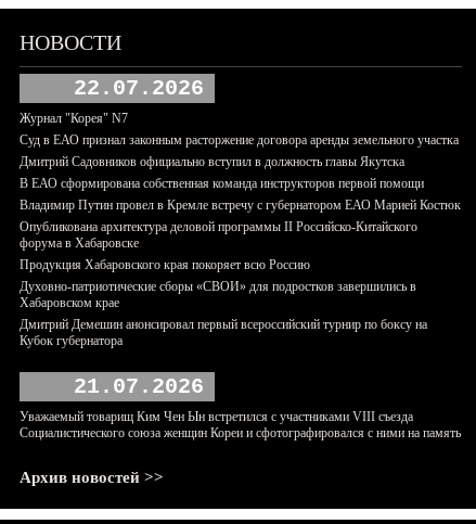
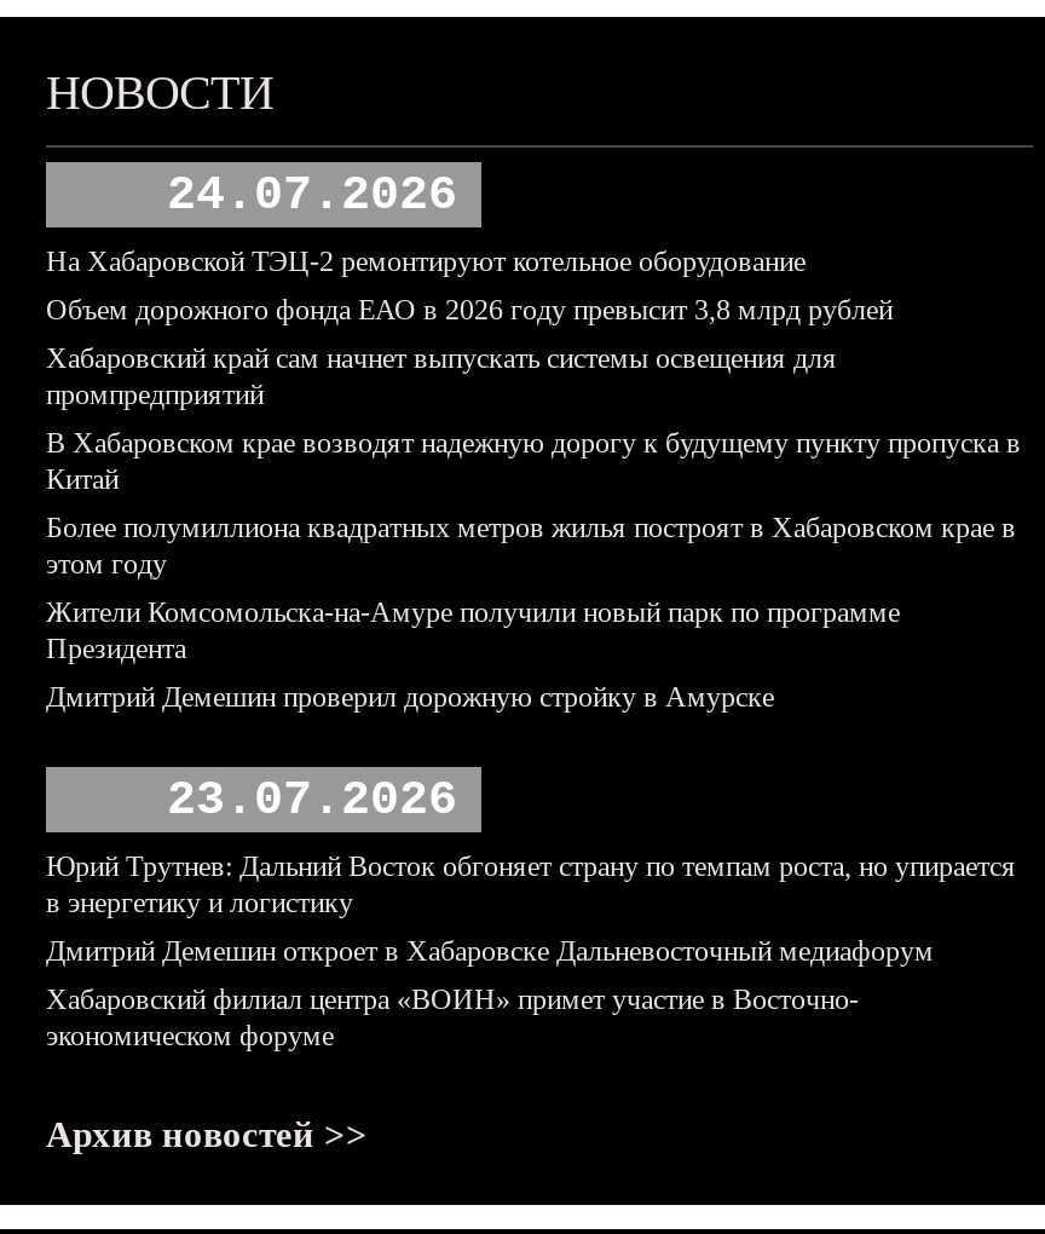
[20,76,461,348] 22.07.2026 | Журнал "Корея" N7 | Суд в ЕАО признал законным расторжение договора аренды земельного участка | Дмитрий Садовников официально вступил в должность главы Якутска | В ЕАО сформирована собственная команда инструкторов первой помощи | Владимир Путин провел в Кремле встречу с губернатором ЕАО Марией Костюк | Опубликована архитектура деловой программы II Российско-Китайского | форума в Хабаровске | Продукция Хабаровского края покоряет всю Россию | Духовно-патриотические сборы «СВОИ» для подростков завершились в | Хабаровском крае | Дмитрий Демешин анонсировал первый всероссийский турнир по боксу на | Кубок губернатора -> [46,167,1021,714] 24.07.2026 | На Хабаровской ТЭЦ-2 ремонтируют котельное оборудование | Объем дорожного фонда ЕАО в 2026 году превысит 3,8 млрд рублей | Хабаровский край сам начнет выпускать системы освещения для | промпредприятий | В Хабаровском крае возводят надежную дорогу к будущему пункту пропуска в | Китай | Более полумиллиона квадратных метров жилья построят в Хабаровском крае в | этом году | Жители Комсомольска-на-Амуре получили новый парк по программе | Президента | Дмитрий Демешин проверил дорожную стройку в Амурске
[20,374,461,440] 21.07.2026 | Уважаемый товарищ Ким Чен Ын встретился с участниками VIII съезда | Социалистического союза женщин Кореи и сфотографировался с ними на память -> [46,772,1016,1053] 23.07.2026 | Юрий Трутнев: Дальний Восток обгоняет страну по темпам роста, но упирается | в энергетику и логистику | Дмитрий Демешин откроет в Хабаровске Дальневосточный медиафорум | Хабаровский филиал центра «ВОИН» примет участие в Восточно- | экономическом форуме

